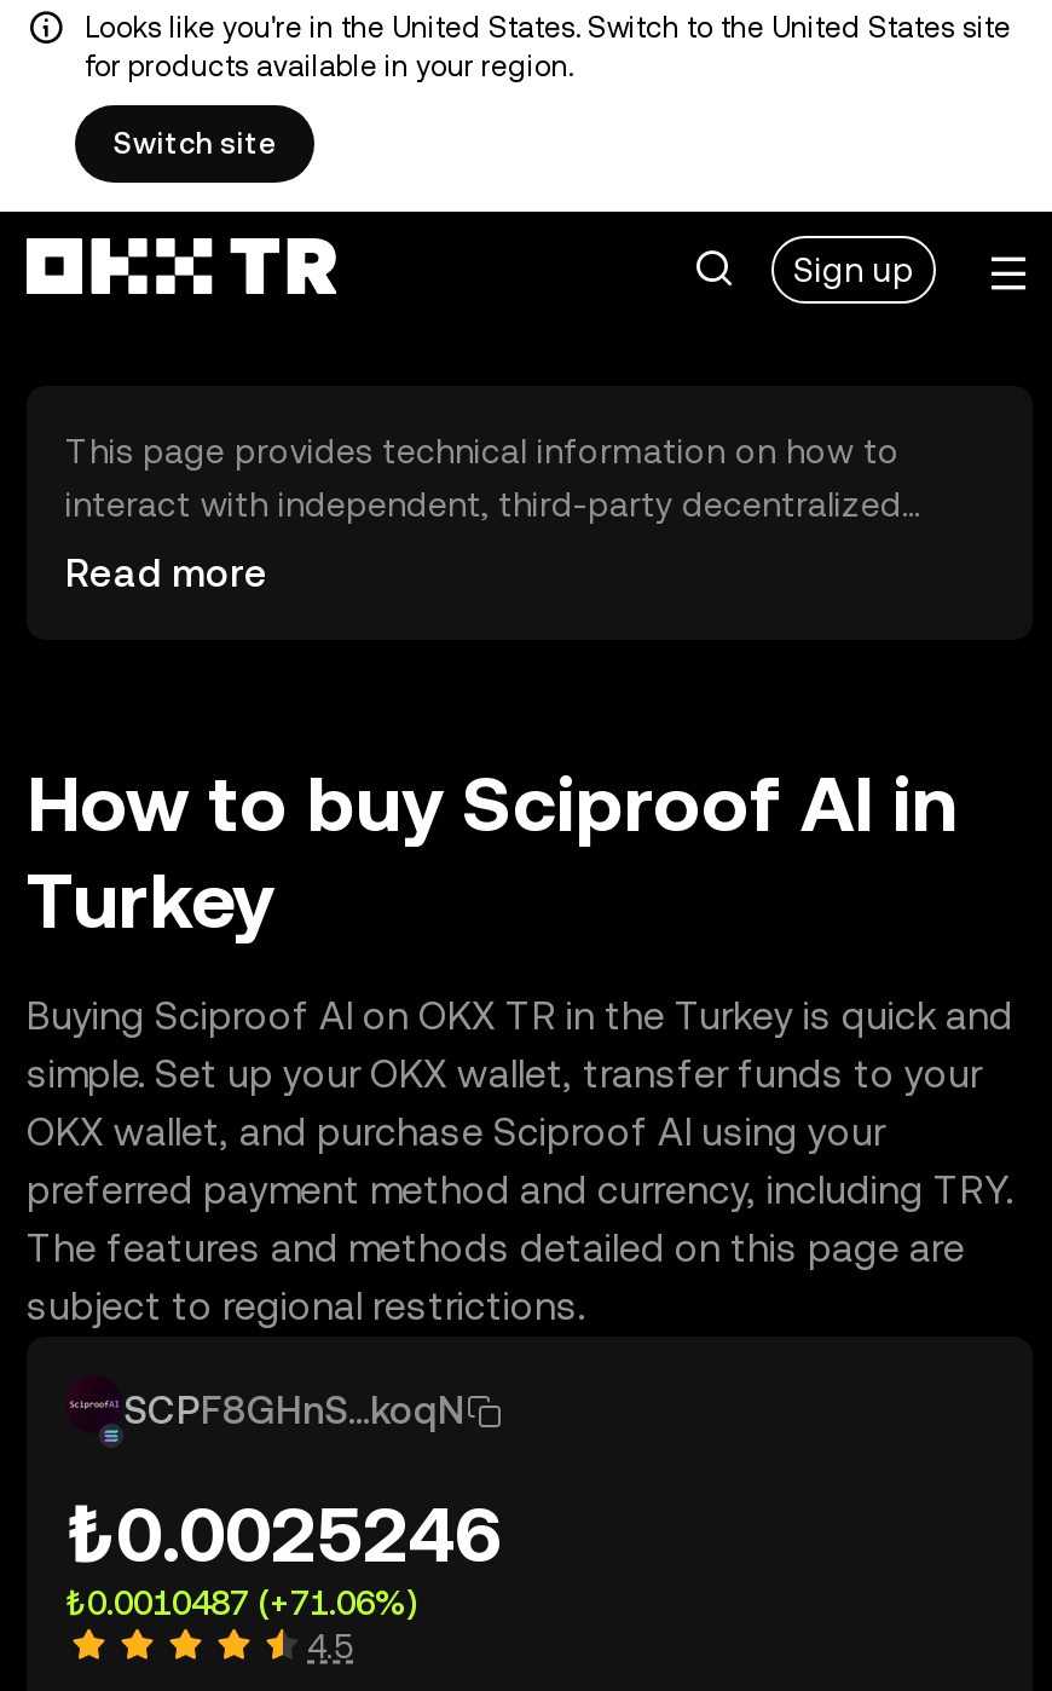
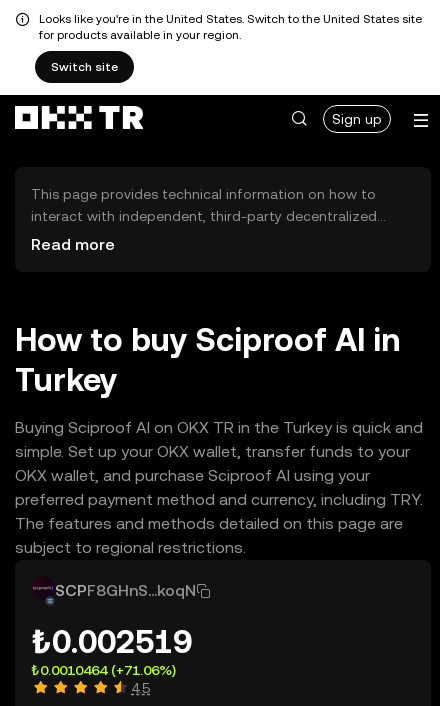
[65,1489,501,1579] ₺0.0025246 -> [31,623,192,660] ₺0.002519
[65,1583,416,1622] ₺0.0010487 (+71.06%) -> [31,662,176,678] ₺0.0010464 (+71.06%)

